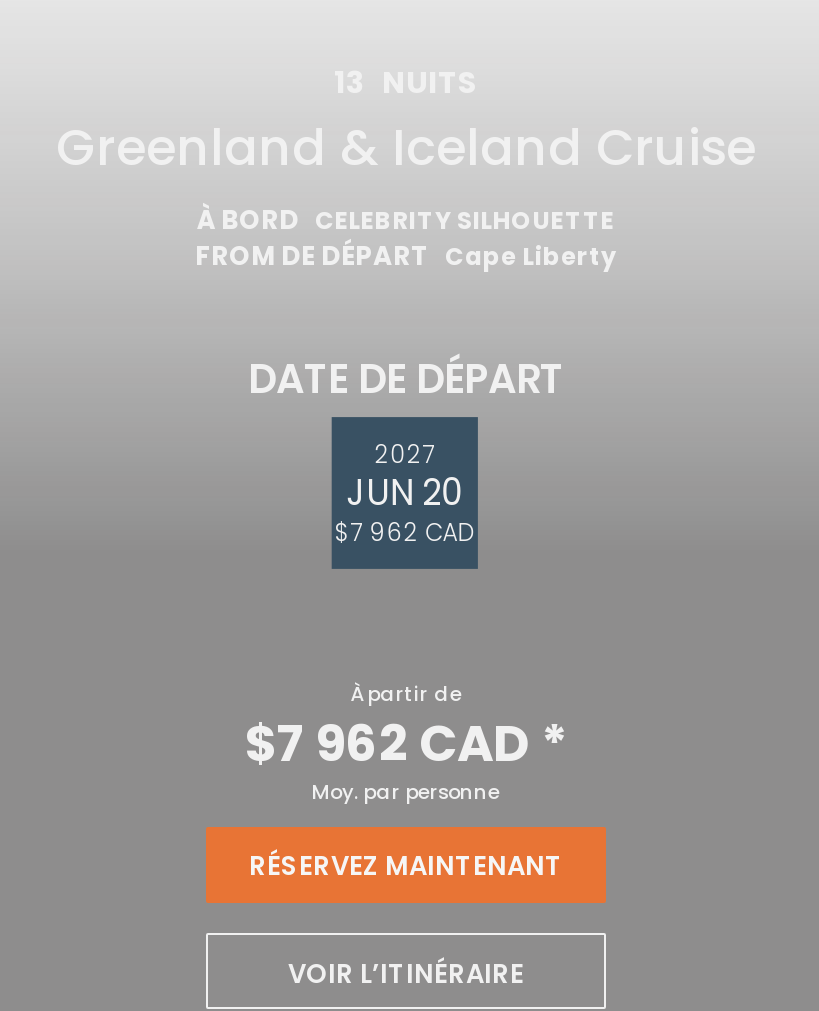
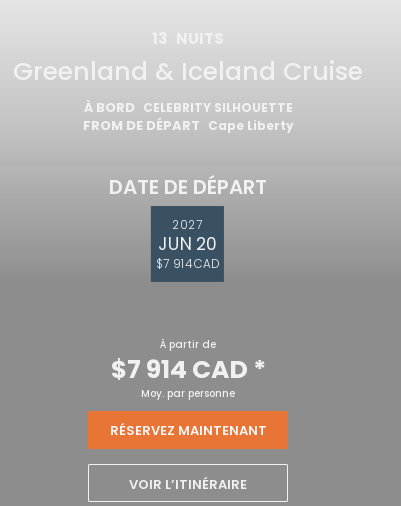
[335,513,475,550] $7 962 CAD -> [156,254,219,273] $7 914 CAD
[245,709,567,779] $7 962 CAD * -> [110,352,265,387] $7 914 CAD *

